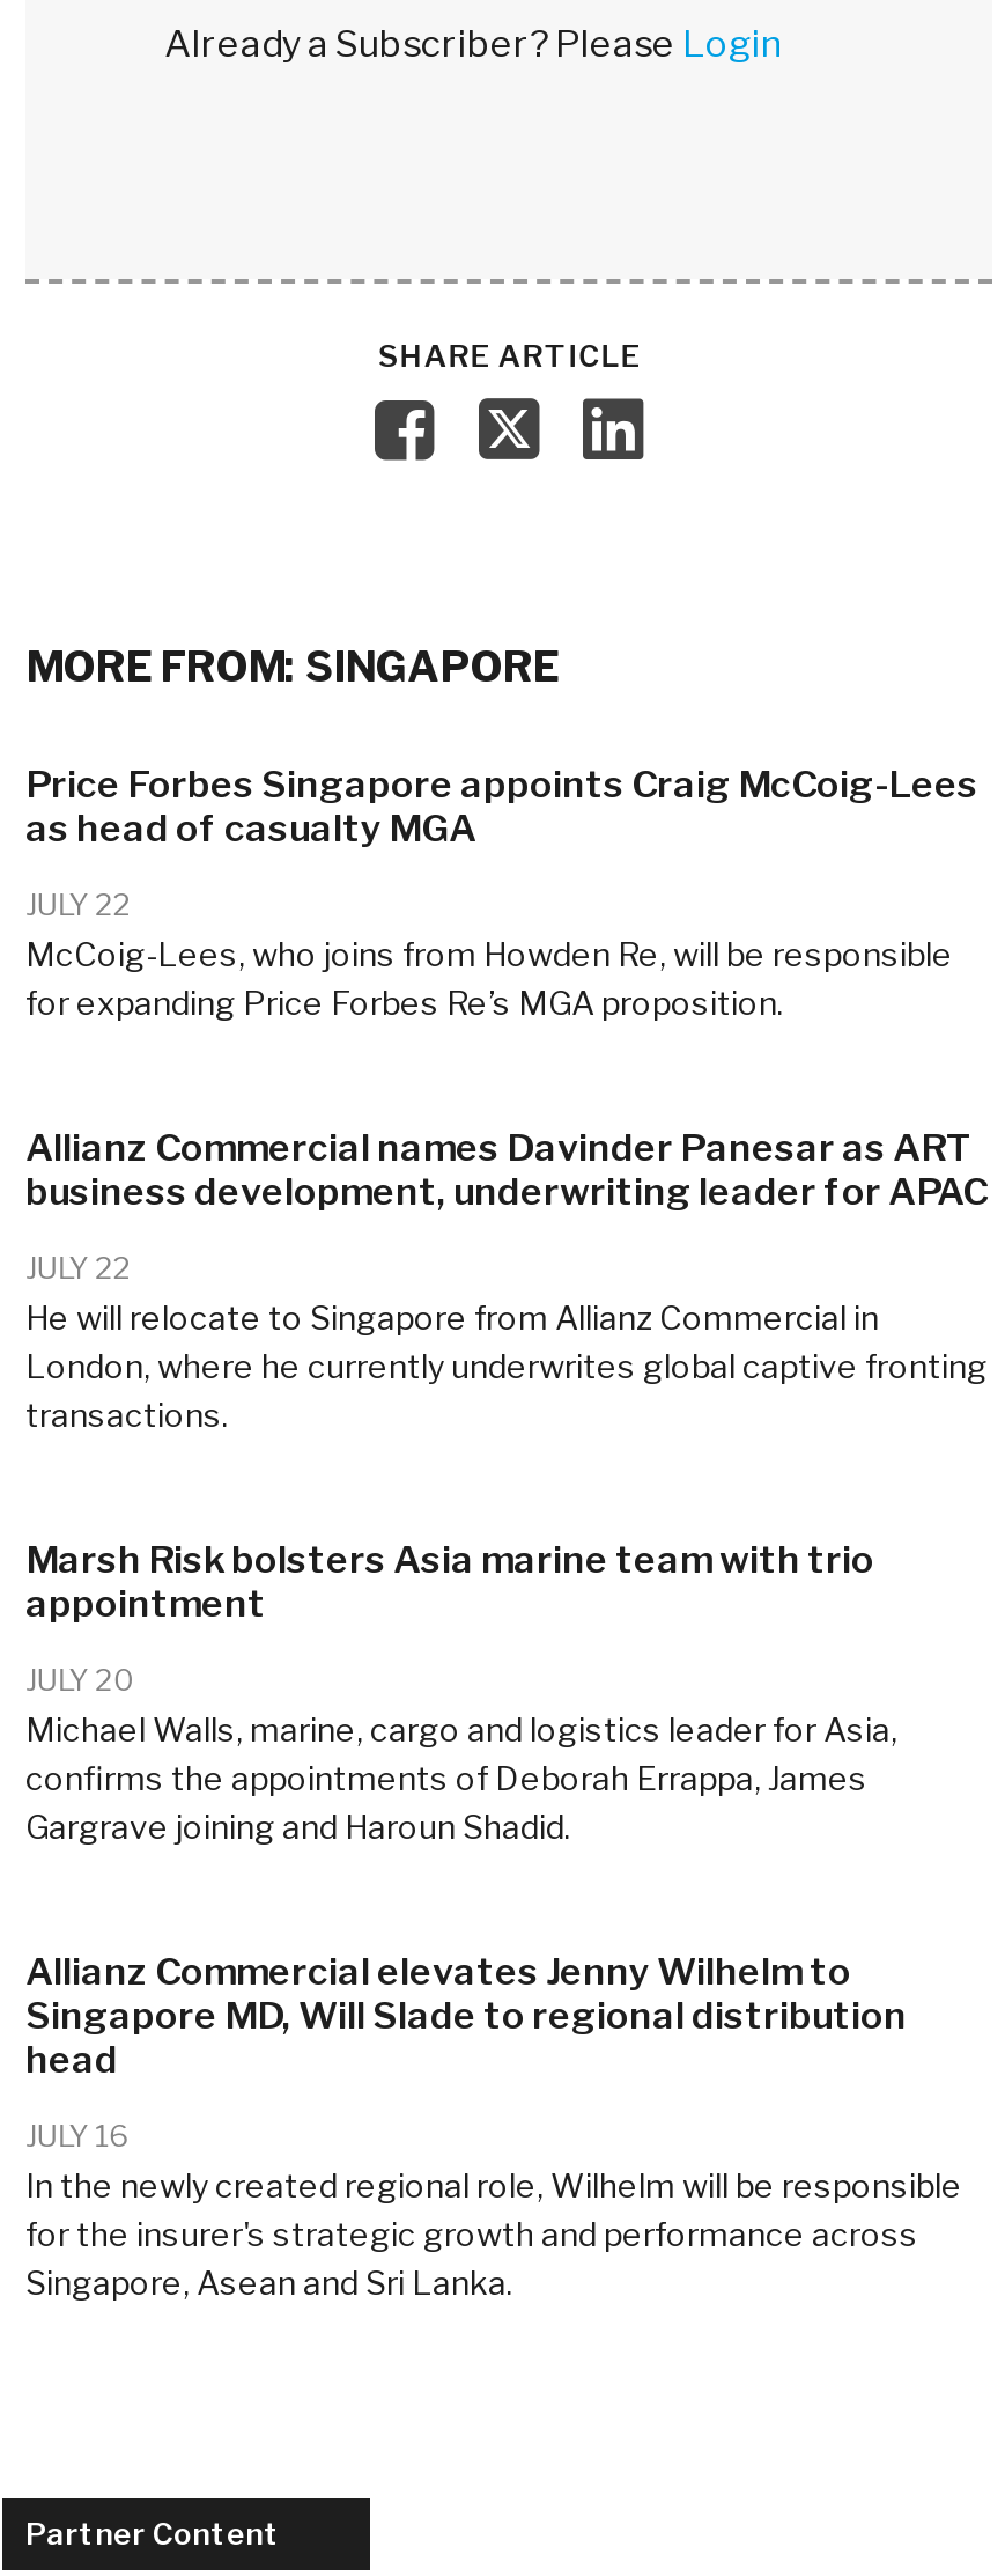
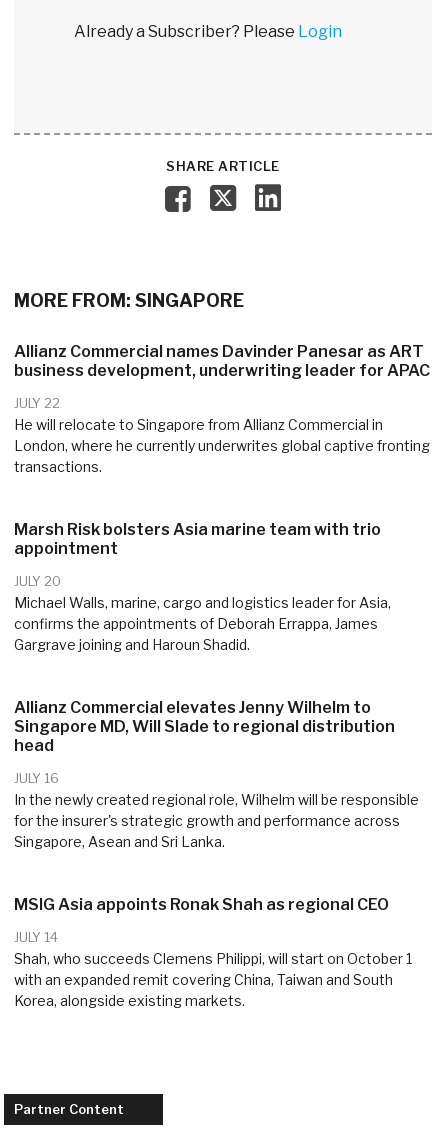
[25,762,978,1021] Price Forbes Singapore appoints Craig McCoig-Lees | as head of casualty MGA | JULY 22 | McCoig-Lees, who joins from Howden Re, will be responsible | for expanding Price Forbes Re’s MGA proposition. -> none
moved [25,1126,988,2301] -> [14,342,430,850]: Allianz Commercial names Davinder Panesar as ART | business development, underwriting leader for APAC | JULY 22 | ... | for the insurer's strategic growth and performance across | Singapore, Asean and Sri Lanka.
none -> [14,895,412,1009] MSIG Asia appoints Ronak Shah as regional CEO | JULY 14 | Shah, who succeeds Clemens Philippi, will start on October 1 | with an expanded remit covering China, Taiwan and South | Korea, alongside existing markets.

